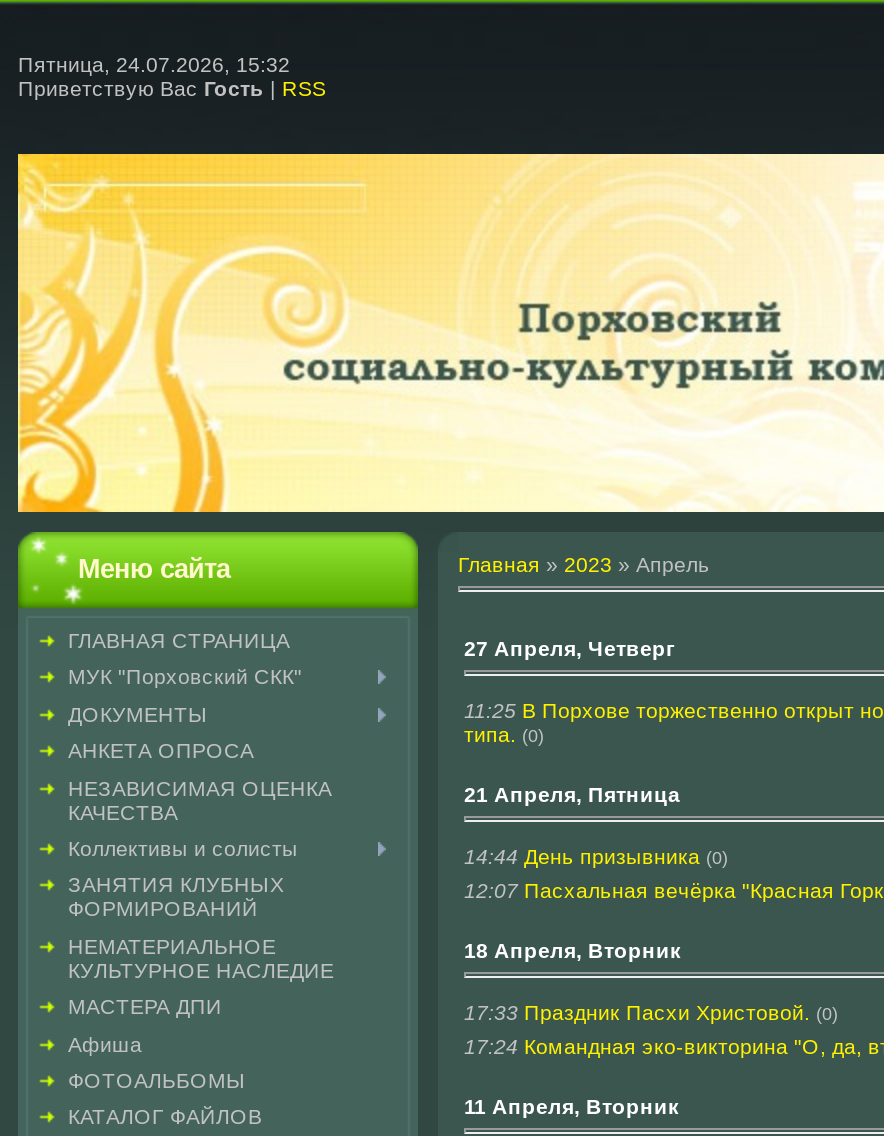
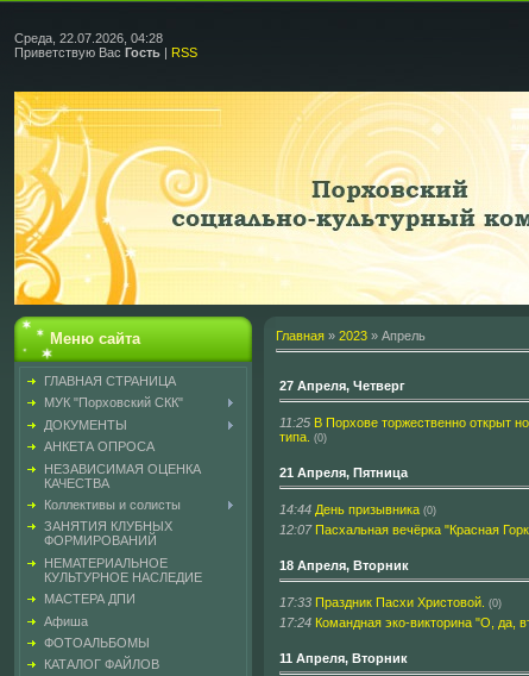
[18,52,290,76] Пятница, 24.07.2026, 15:32 -> [14,31,163,45] Среда, 22.07.2026, 04:28

